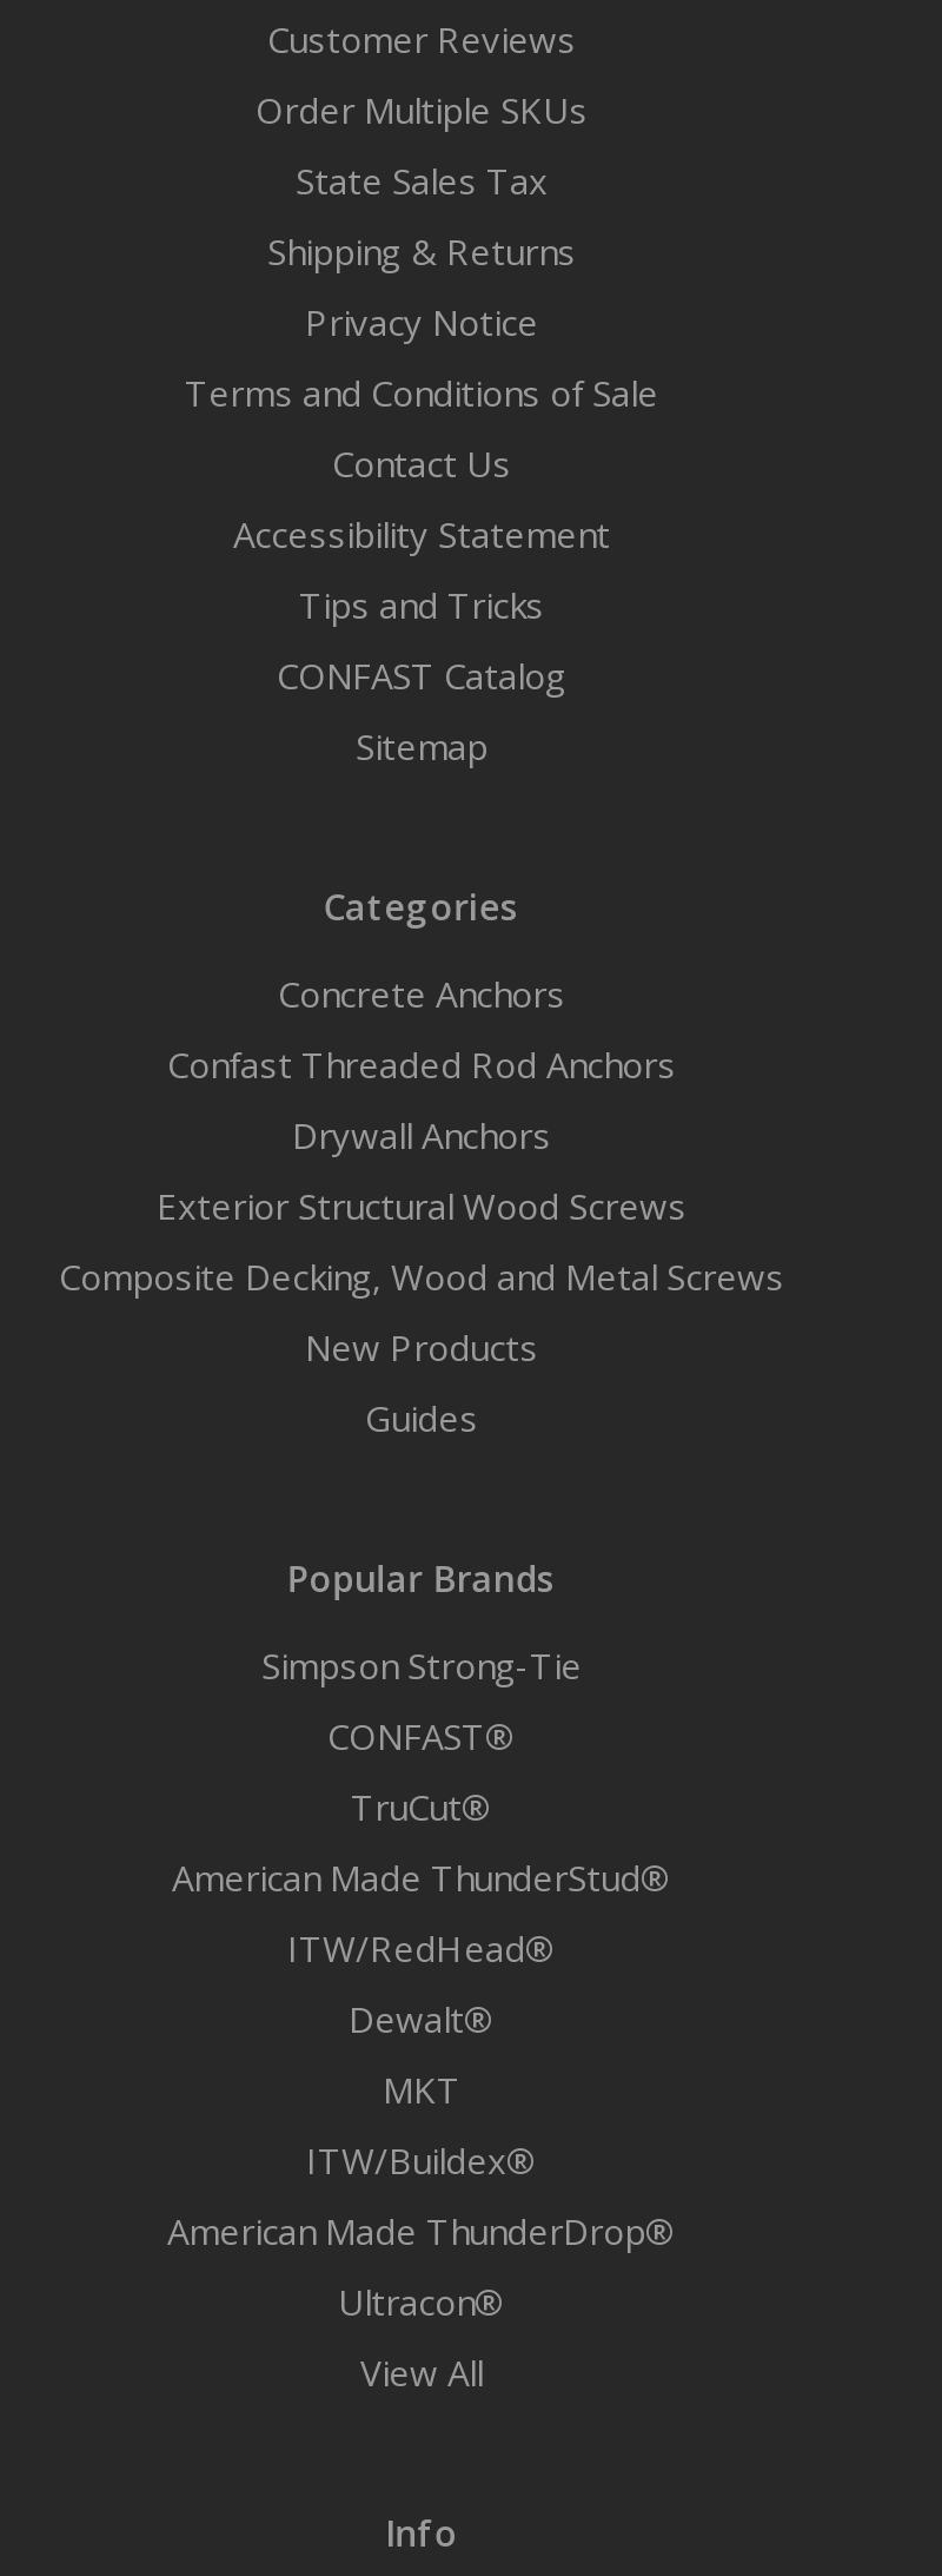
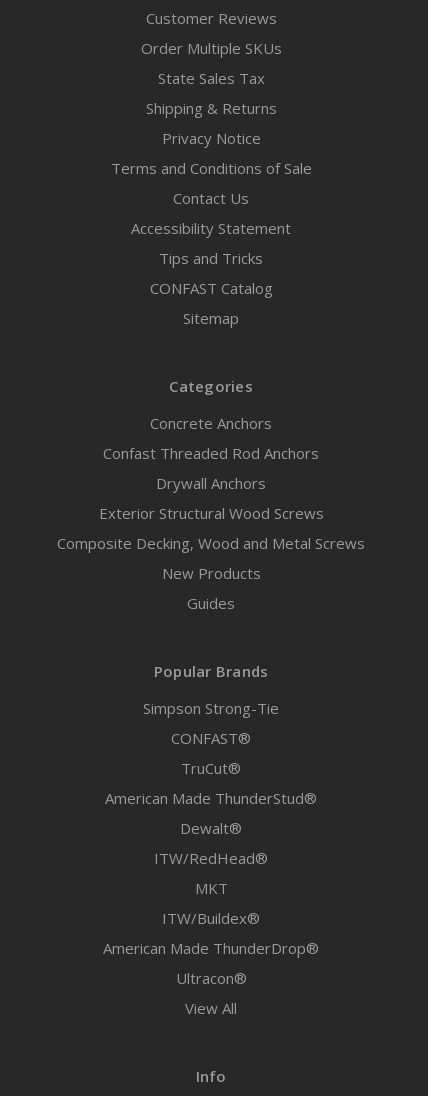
moved [287,1925,556,1972] -> [154,848,268,868]: ITW/RedHead®
moved [349,1996,495,2043] -> [180,818,242,838]: Dewalt®

